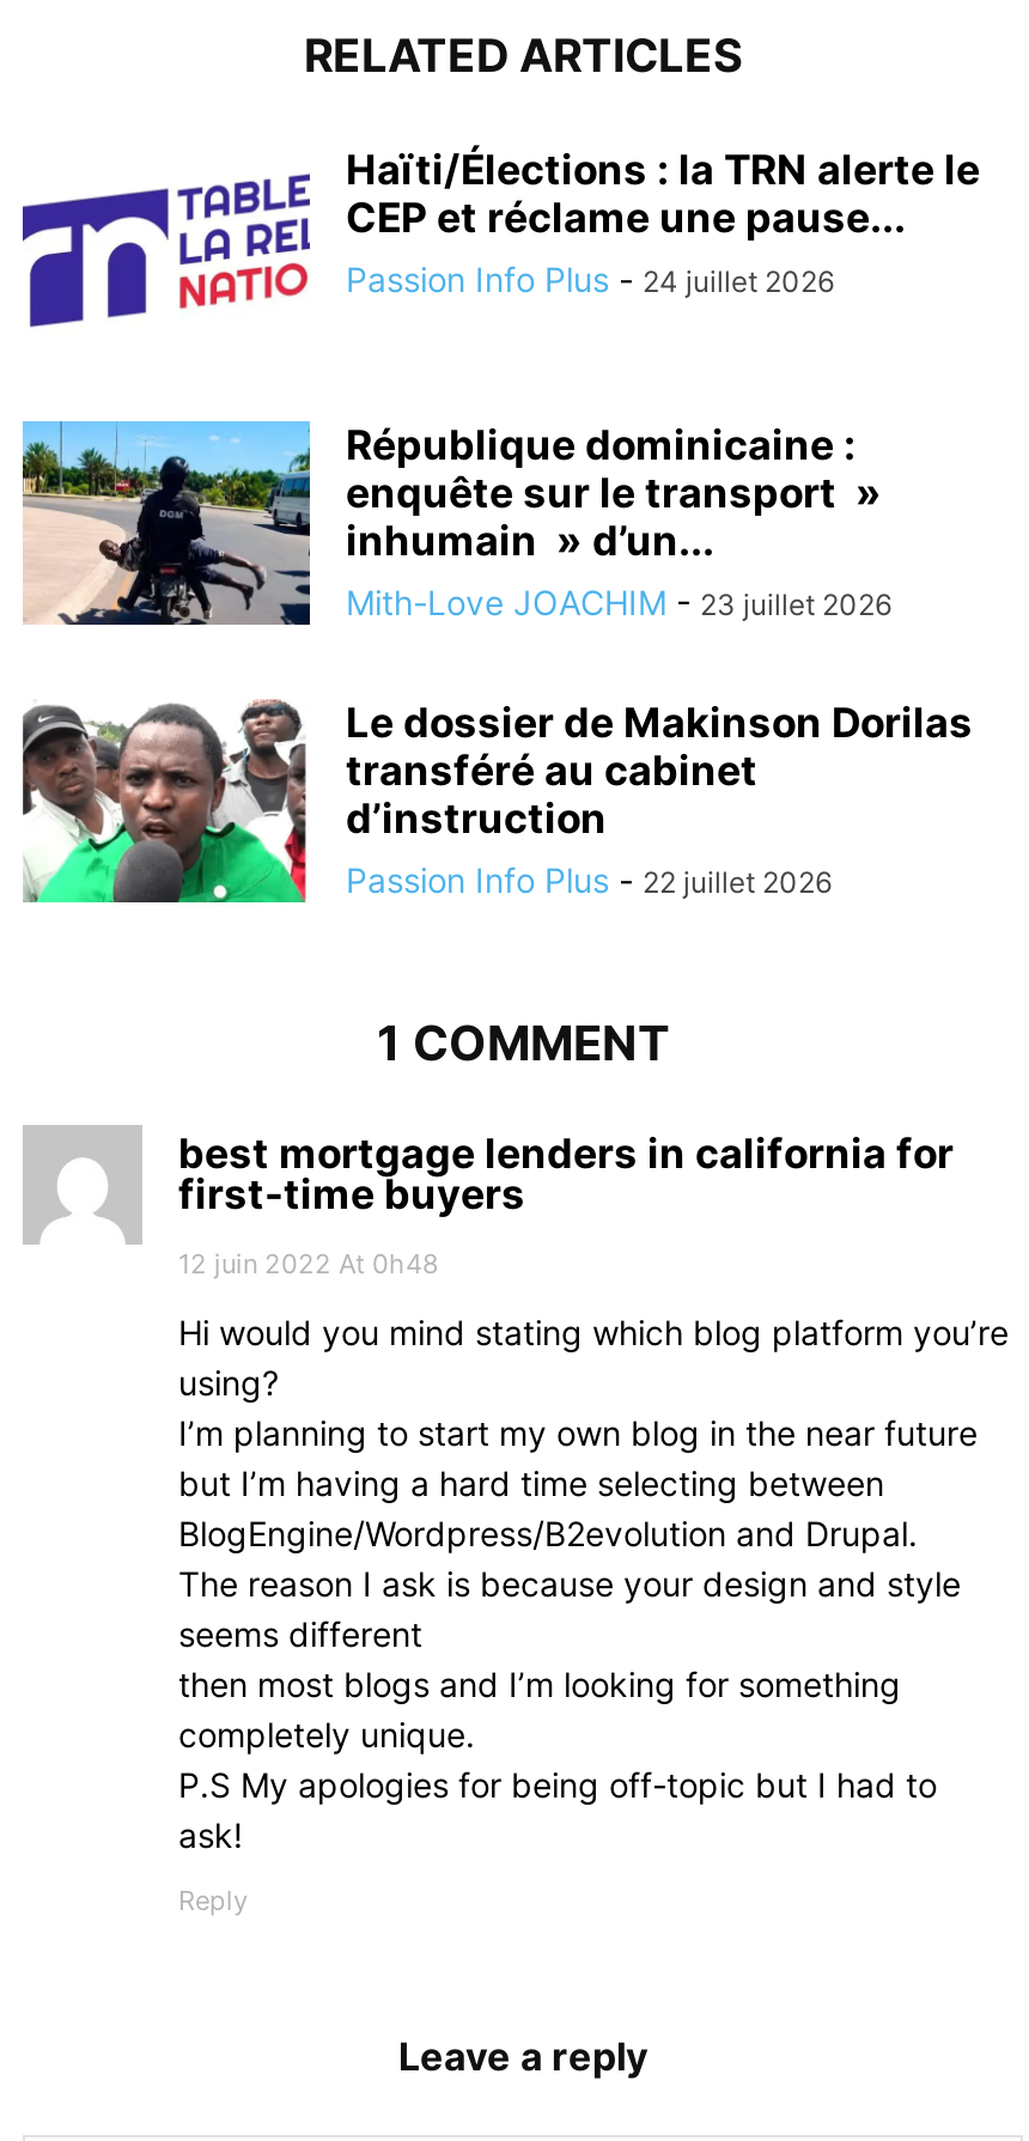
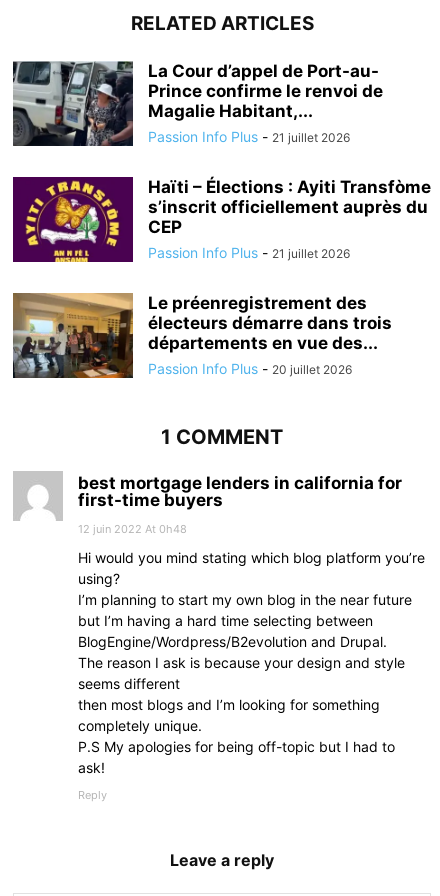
[20,146,980,347] [image] | Haïti/Élections : la TRN alerte le | CEP et réclame une pause... | Passion Info Plus - 24 juillet 2026 -> [12,60,383,147] [image] | La Cour d’appel de Port-au- | Prince confirme le renvoi de | Magalie Habitant,... | Passion Info Plus - 21 juillet 2026
[20,419,891,627] [image] | République dominicaine : | enquête sur le transport » | inhumain » d’un... | Mith-Love JOACHIM - 23 juillet 2026 -> [12,176,431,263] [image] | Haïti – Élections : Ayiti Transfòme | s’inscrit officiellement auprès du | CEP | Passion Info Plus - 21 juillet 2026
[23,699,973,905] [image] | Le dossier de Makinson Dorilas | transféré au cabinet | d’instruction | Passion Info Plus - 22 juillet 2026 -> [12,292,392,379] [image] | Le préenregistrement des | électeurs démarre dans trois | départements en vue des... | Passion Info Plus - 20 juillet 2026

